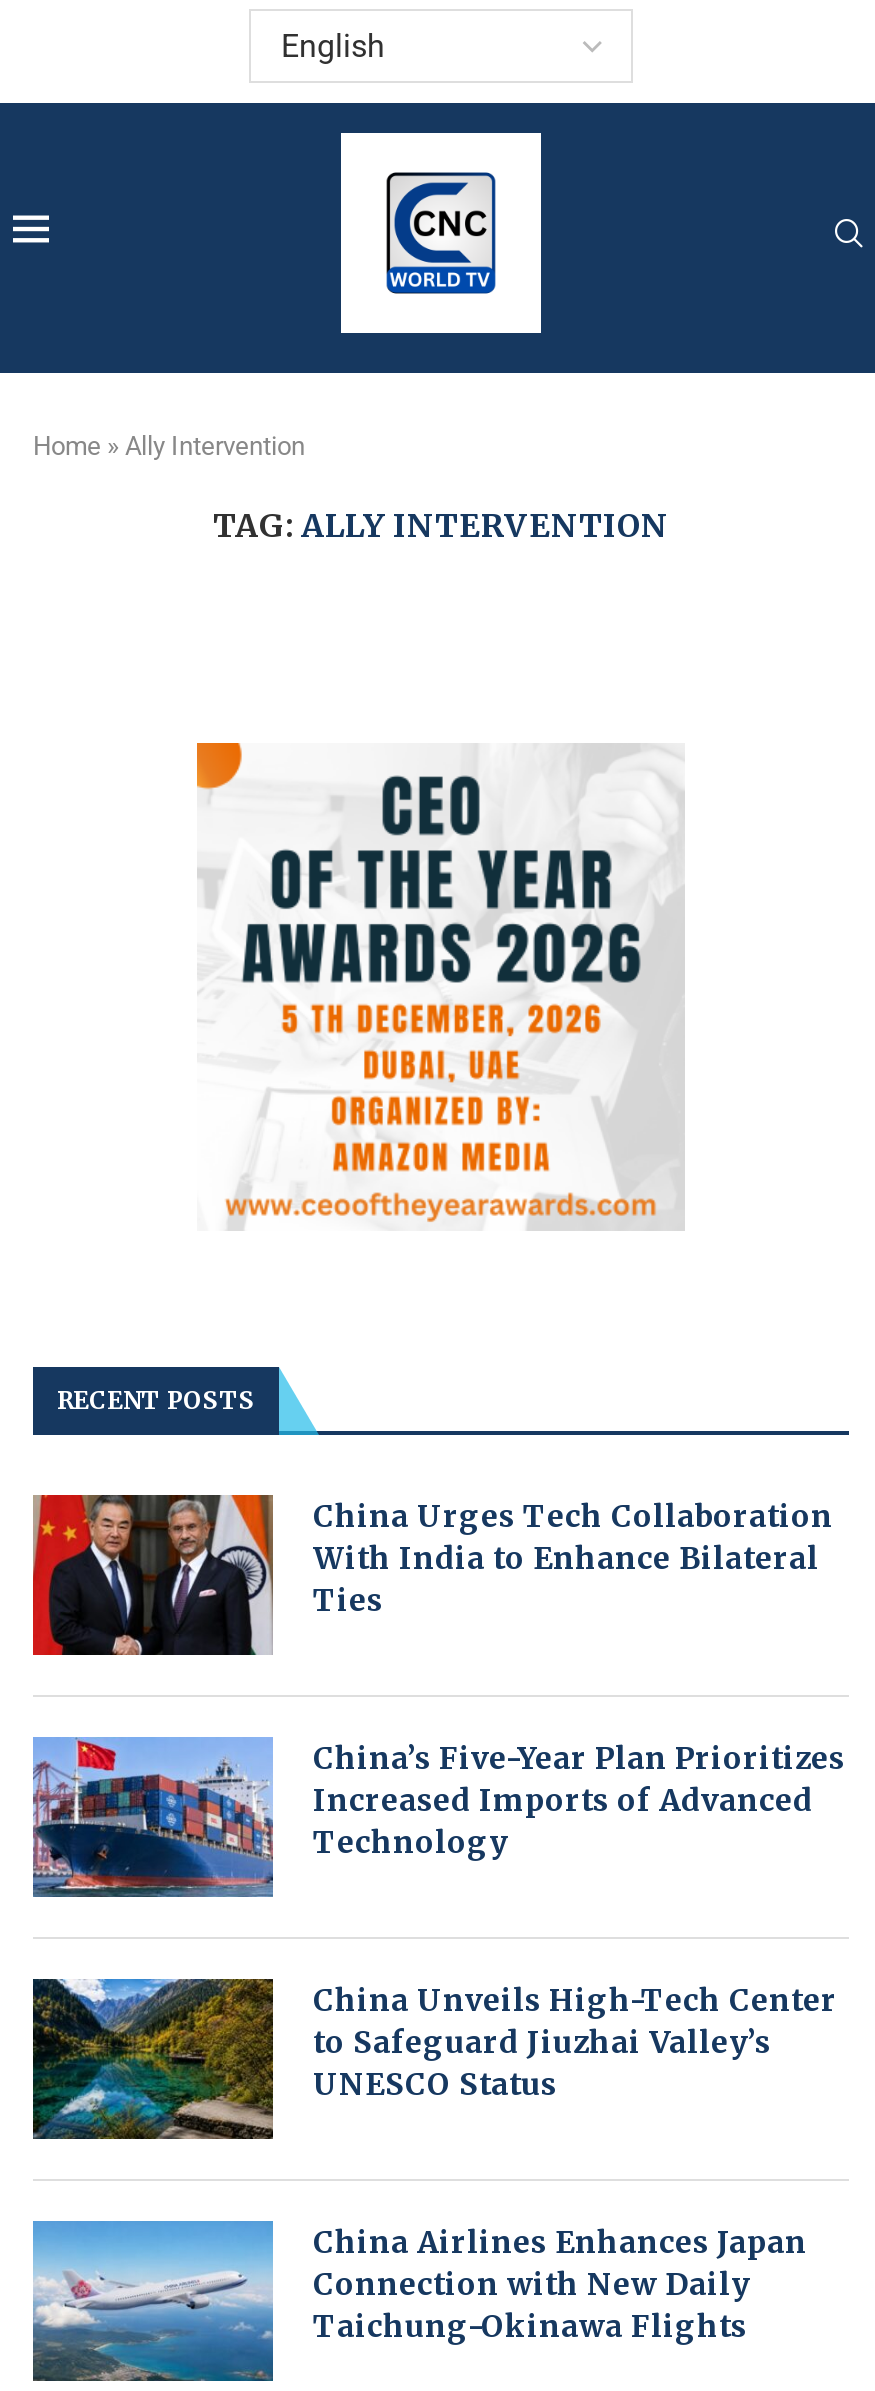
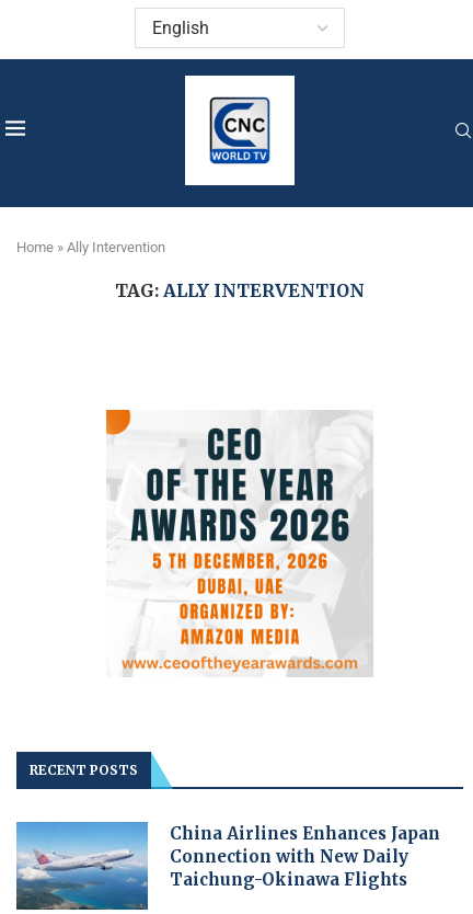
[31,1493,833,1657] [image] | China Urges Tech Collaboration | With India to Enhance Bilateral | Ties -> none
[31,1735,845,1899] [image] | China’s Five-Year Plan Prioritizes | Increased Imports of Advanced | Technology -> none
[31,1977,837,2141] [image] | China Unveils High-Tech Center | to Safeguard Jiuzhai Valley’s | UNESCO Status -> none

